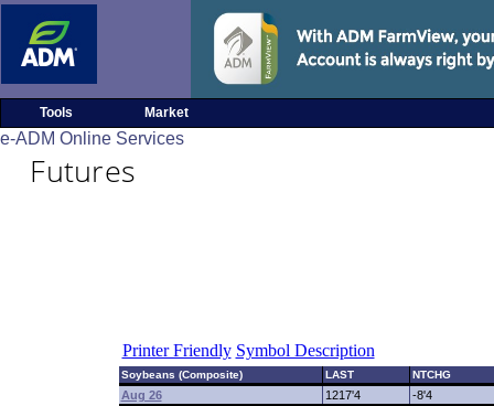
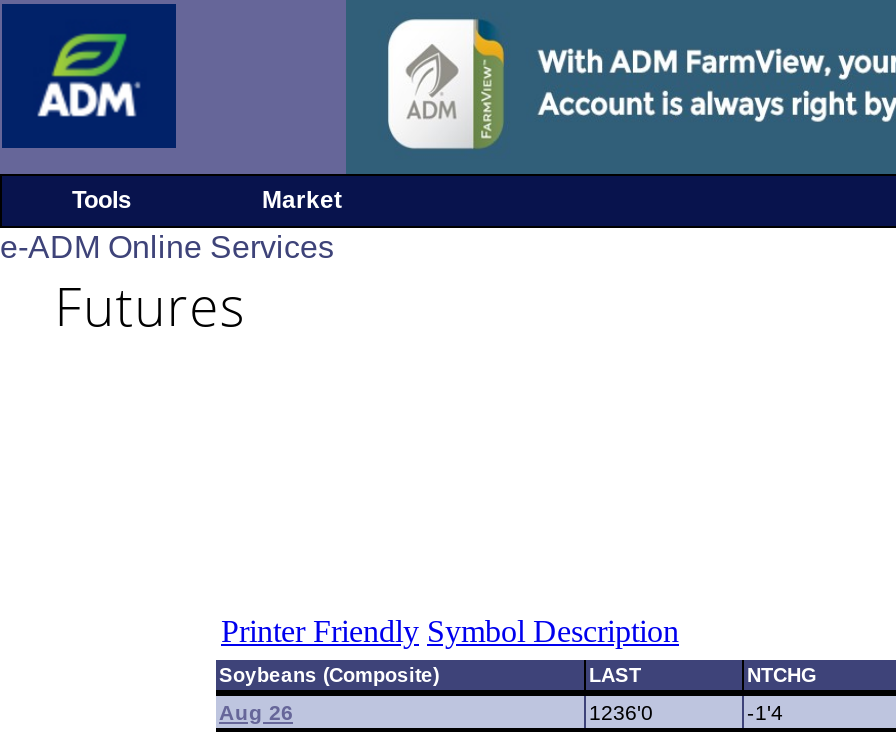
[325,388,360,402] 1217'4 -> [589,700,653,724] 1236'0
[412,388,432,402] -8'4 -> [747,700,783,724] -1'4

